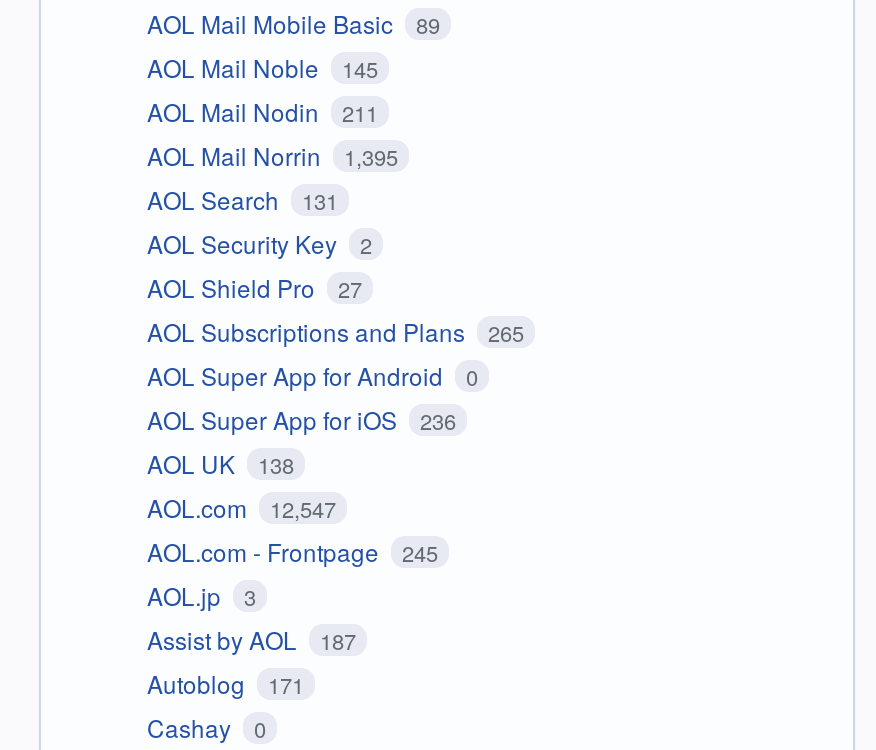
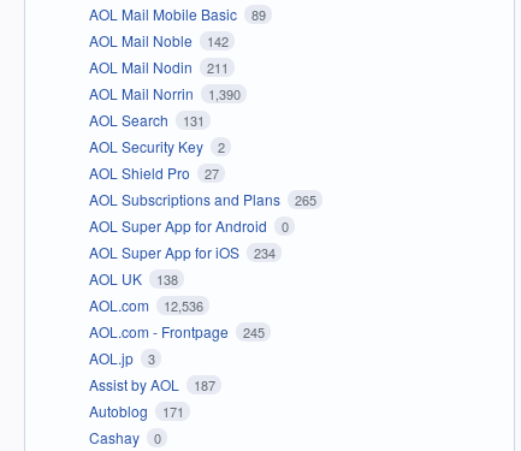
[147,49,378,83] AOL Mail Noble 145 -> [89,30,228,50] AOL Mail Noble 142
[147,137,398,171] AOL Mail Norrin 1,395 -> [89,83,240,103] AOL Mail Norrin 1,390
[147,401,456,435] AOL Super App for iOS 236 -> [89,241,275,262] AOL Super App for iOS 234
[147,489,336,523] AOL.com 12,547 -> [89,294,203,315] AOL.com 12,536

